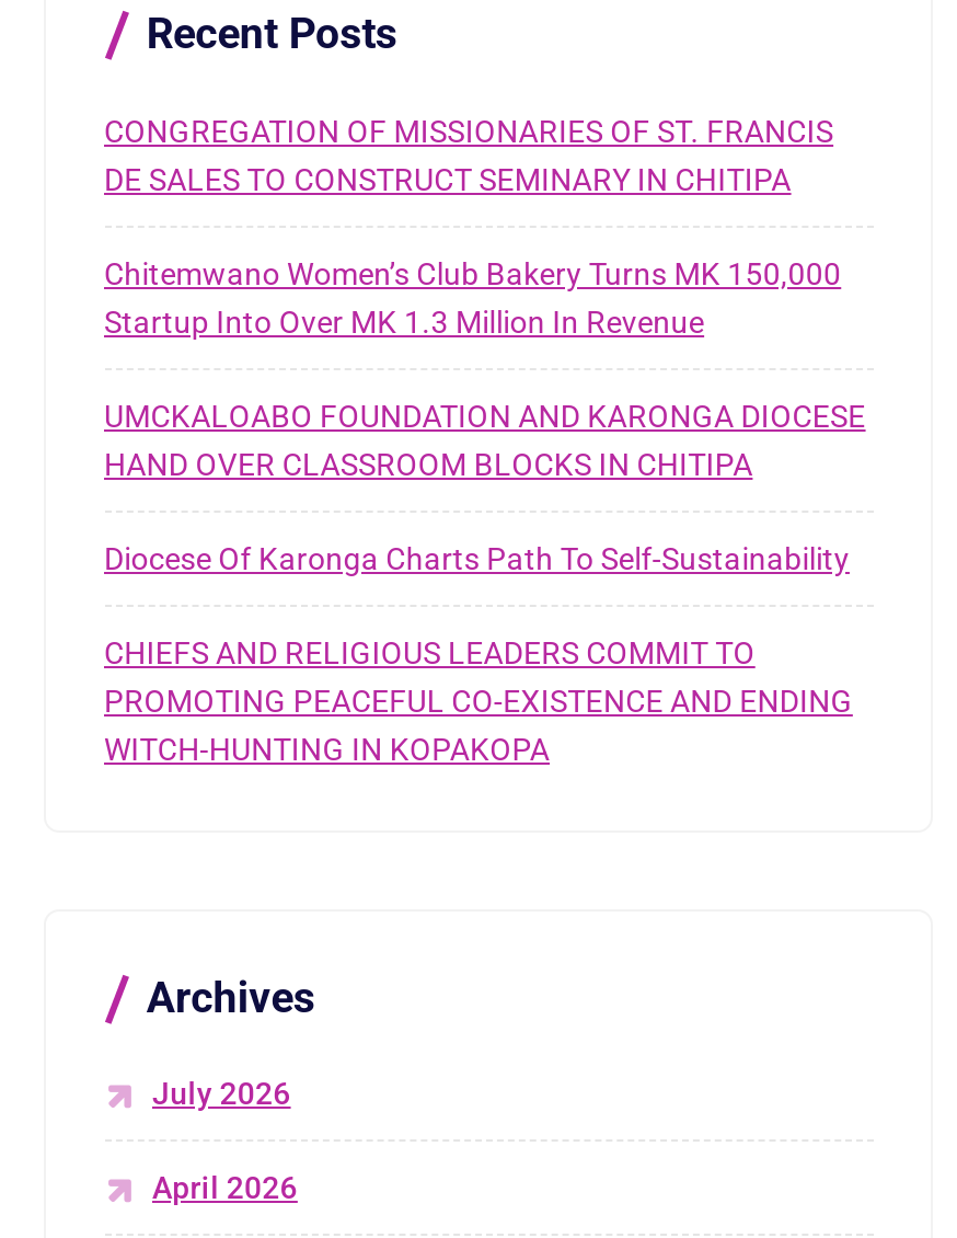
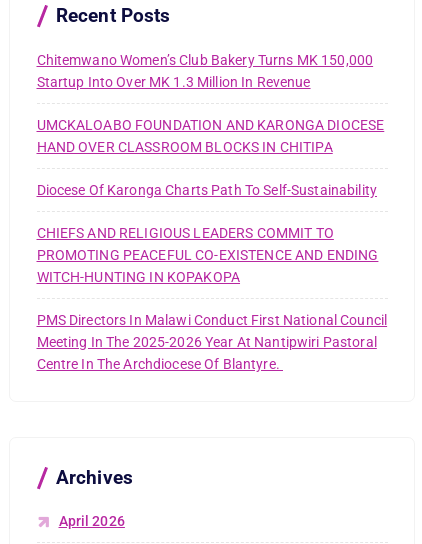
[104,113,833,196] CONGREGATION OF MISSIONARIES OF ST. FRANCIS | DE SALES TO CONSTRUCT SEMINARY IN CHITIPA -> none
moved [104,255,866,766] -> [36,52,384,285]: Chitemwano Women’s Club Bakery Turns MK 150,000 | Startup Into Over MK 1.3 Million In Revenue | UMCKALOABO FOUNDATION AND KARONGA DIOCESE | HAND OVER CLASSROOM BLOCKS IN CHITIPA | Diocese Of Karonga Charts Path To Self-Sustainability | CHIEFS AND RELIGIOUS LEADERS COMMIT TO | PROMOTING PEACEFUL CO-EXISTENCE AND ENDING | WITCH-HUNTING IN KOPAKOPA
none -> [36,312,387,372] PMS Directors In Malawi Conduct First National Council | Meeting In The 2025-2026 Year At Nantipwiri Pastoral | Centre In The Archdiocese Of Blantyre.
moved [147,972,315,1022] -> [56,465,133,488]: Archives
[152,1076,291,1111] July 2026 -> none

